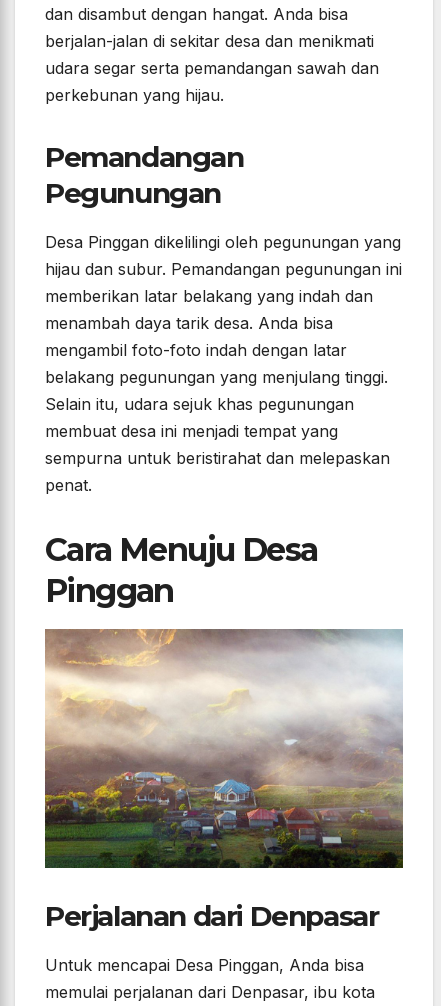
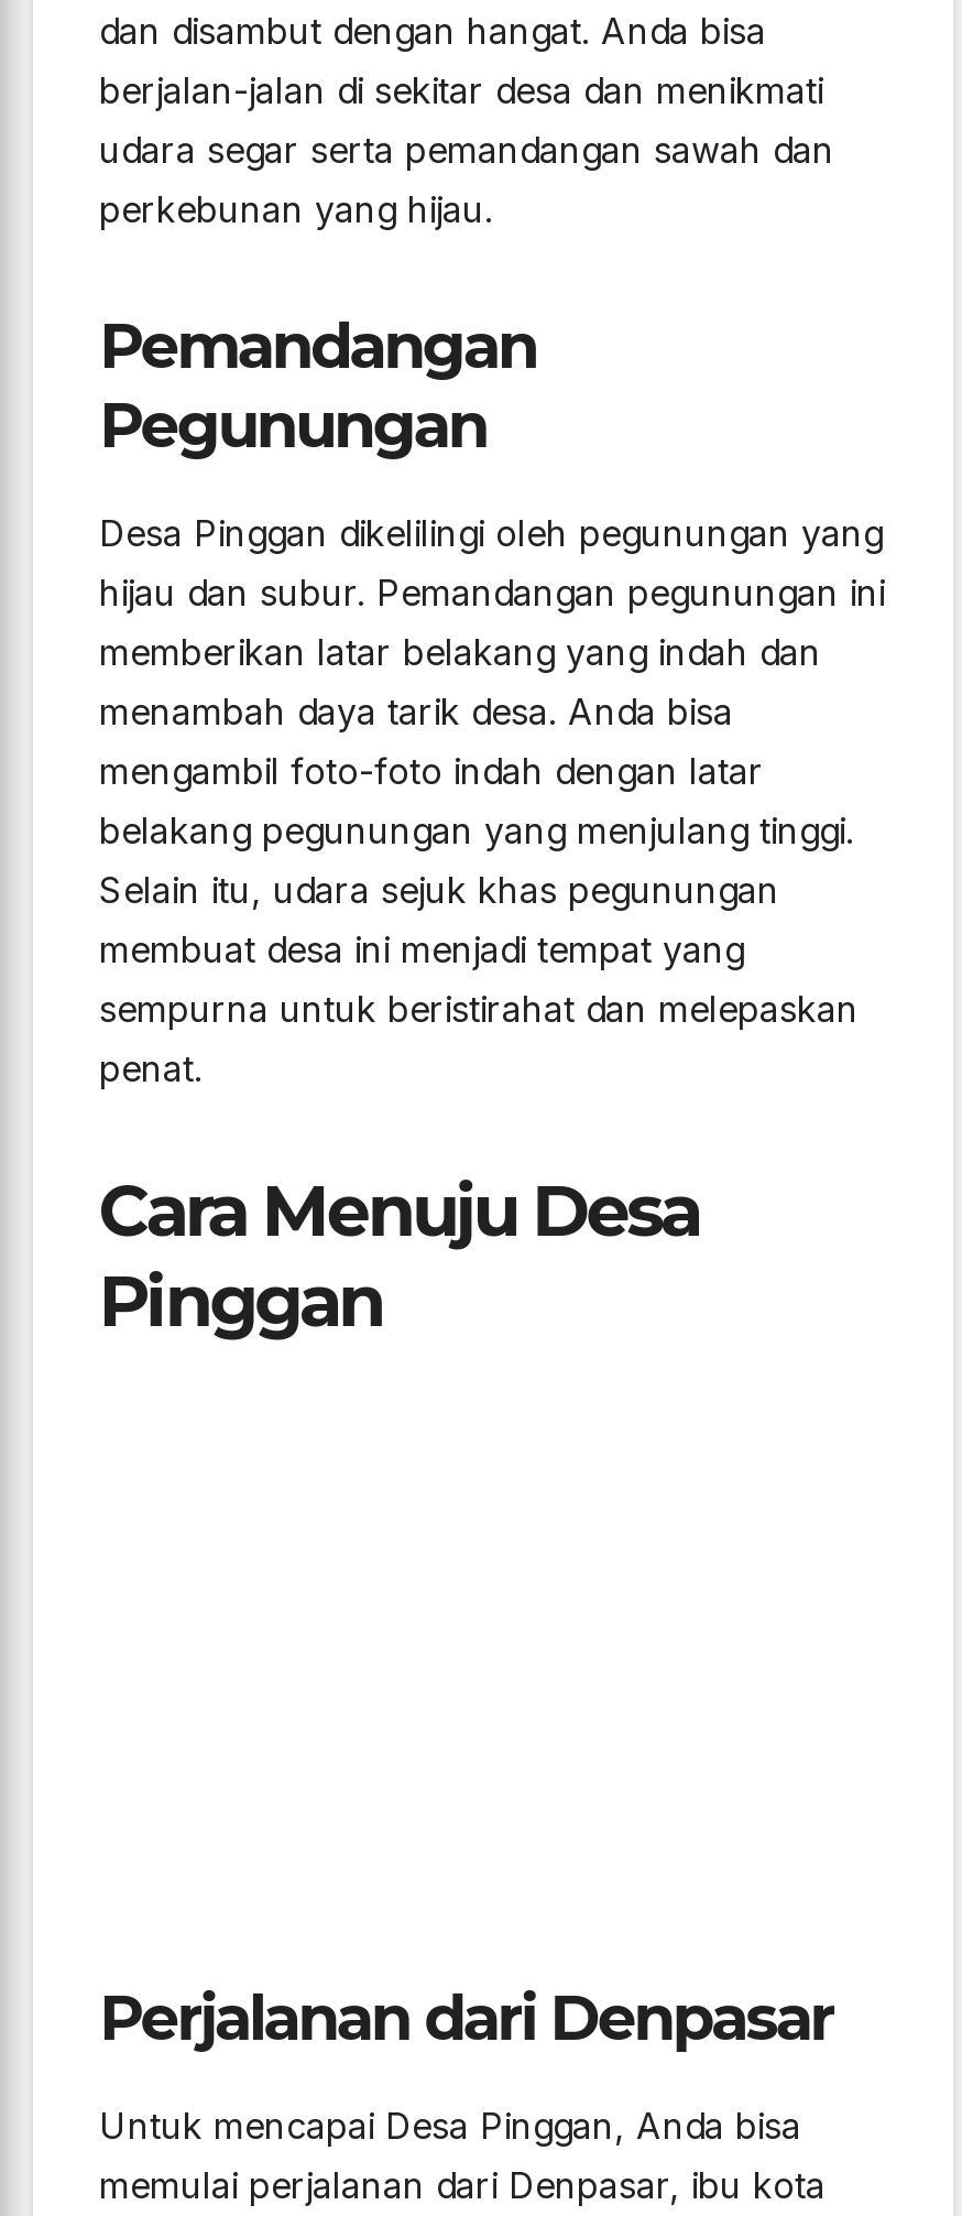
[44,628,404,869] [image] -> none

